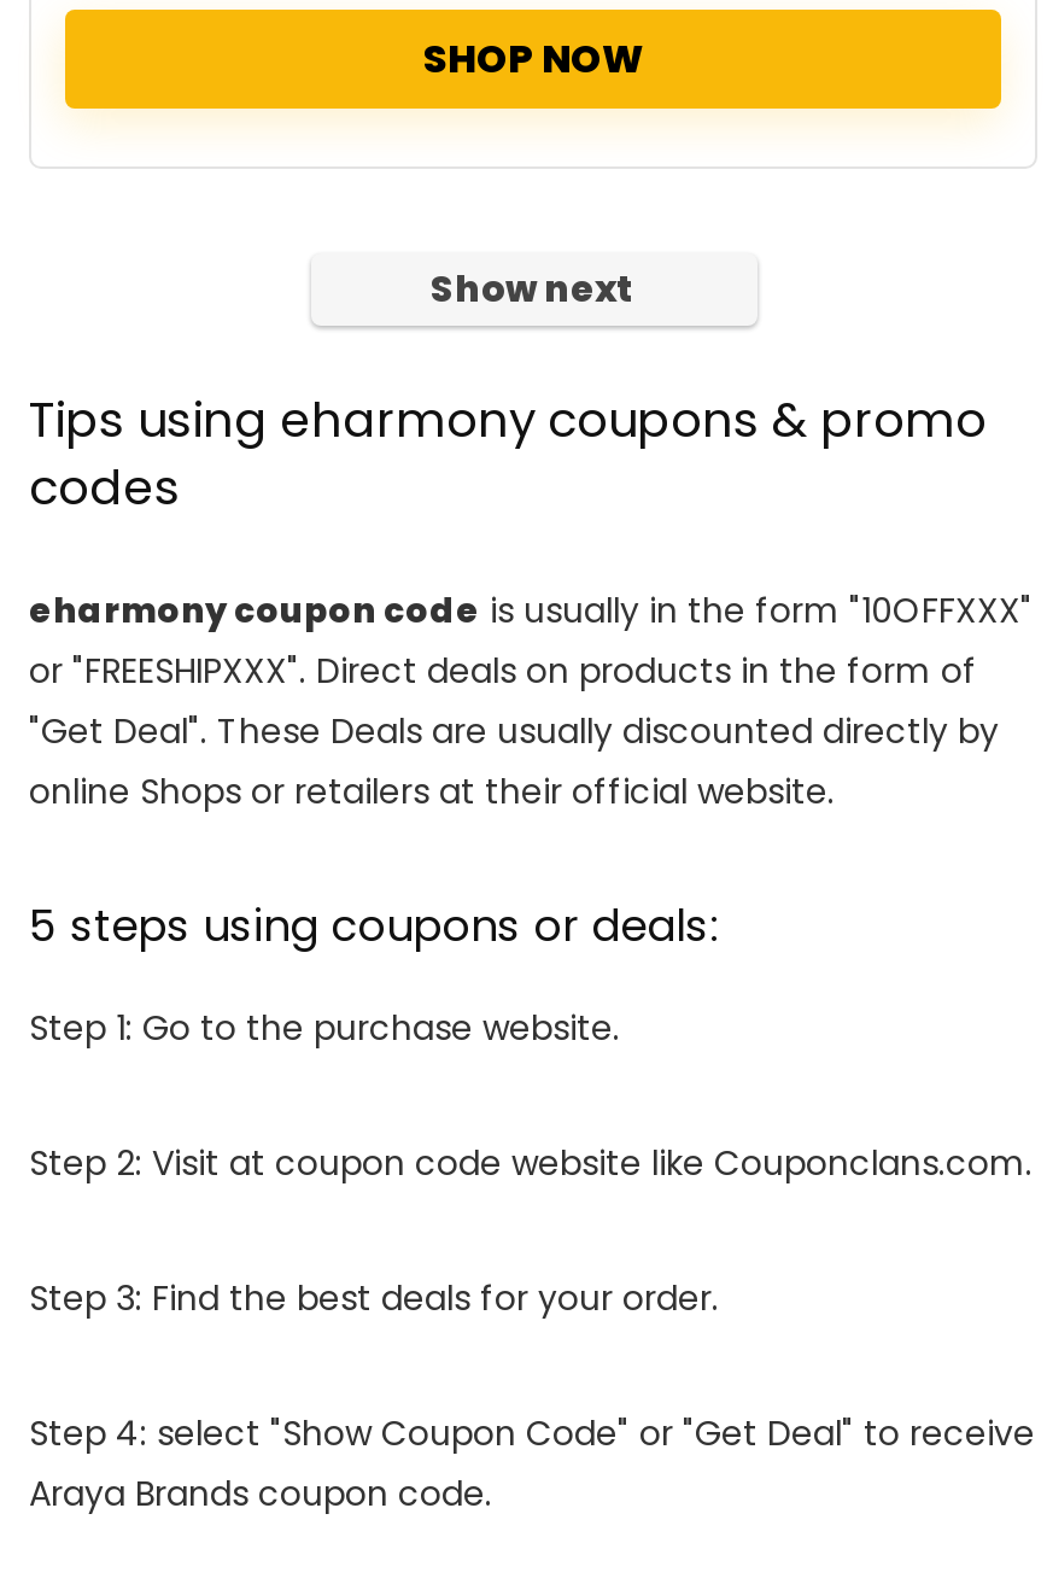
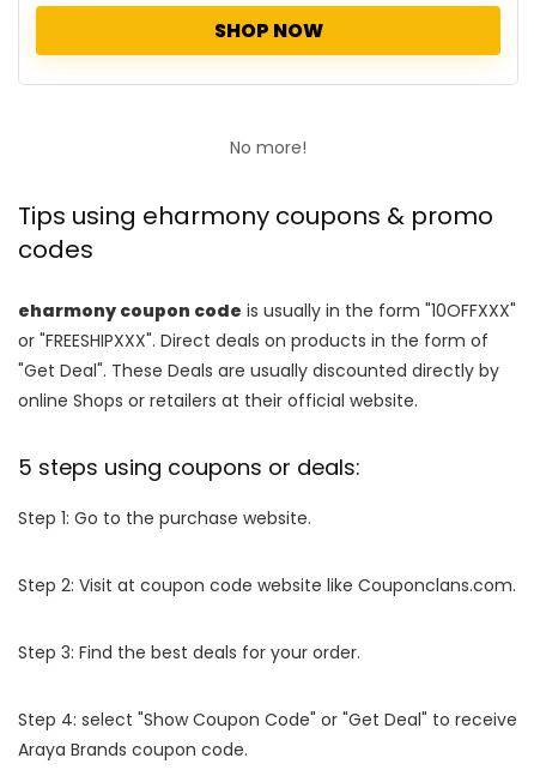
[431,263,636,314] Show next -> [230,136,307,160] No more!

